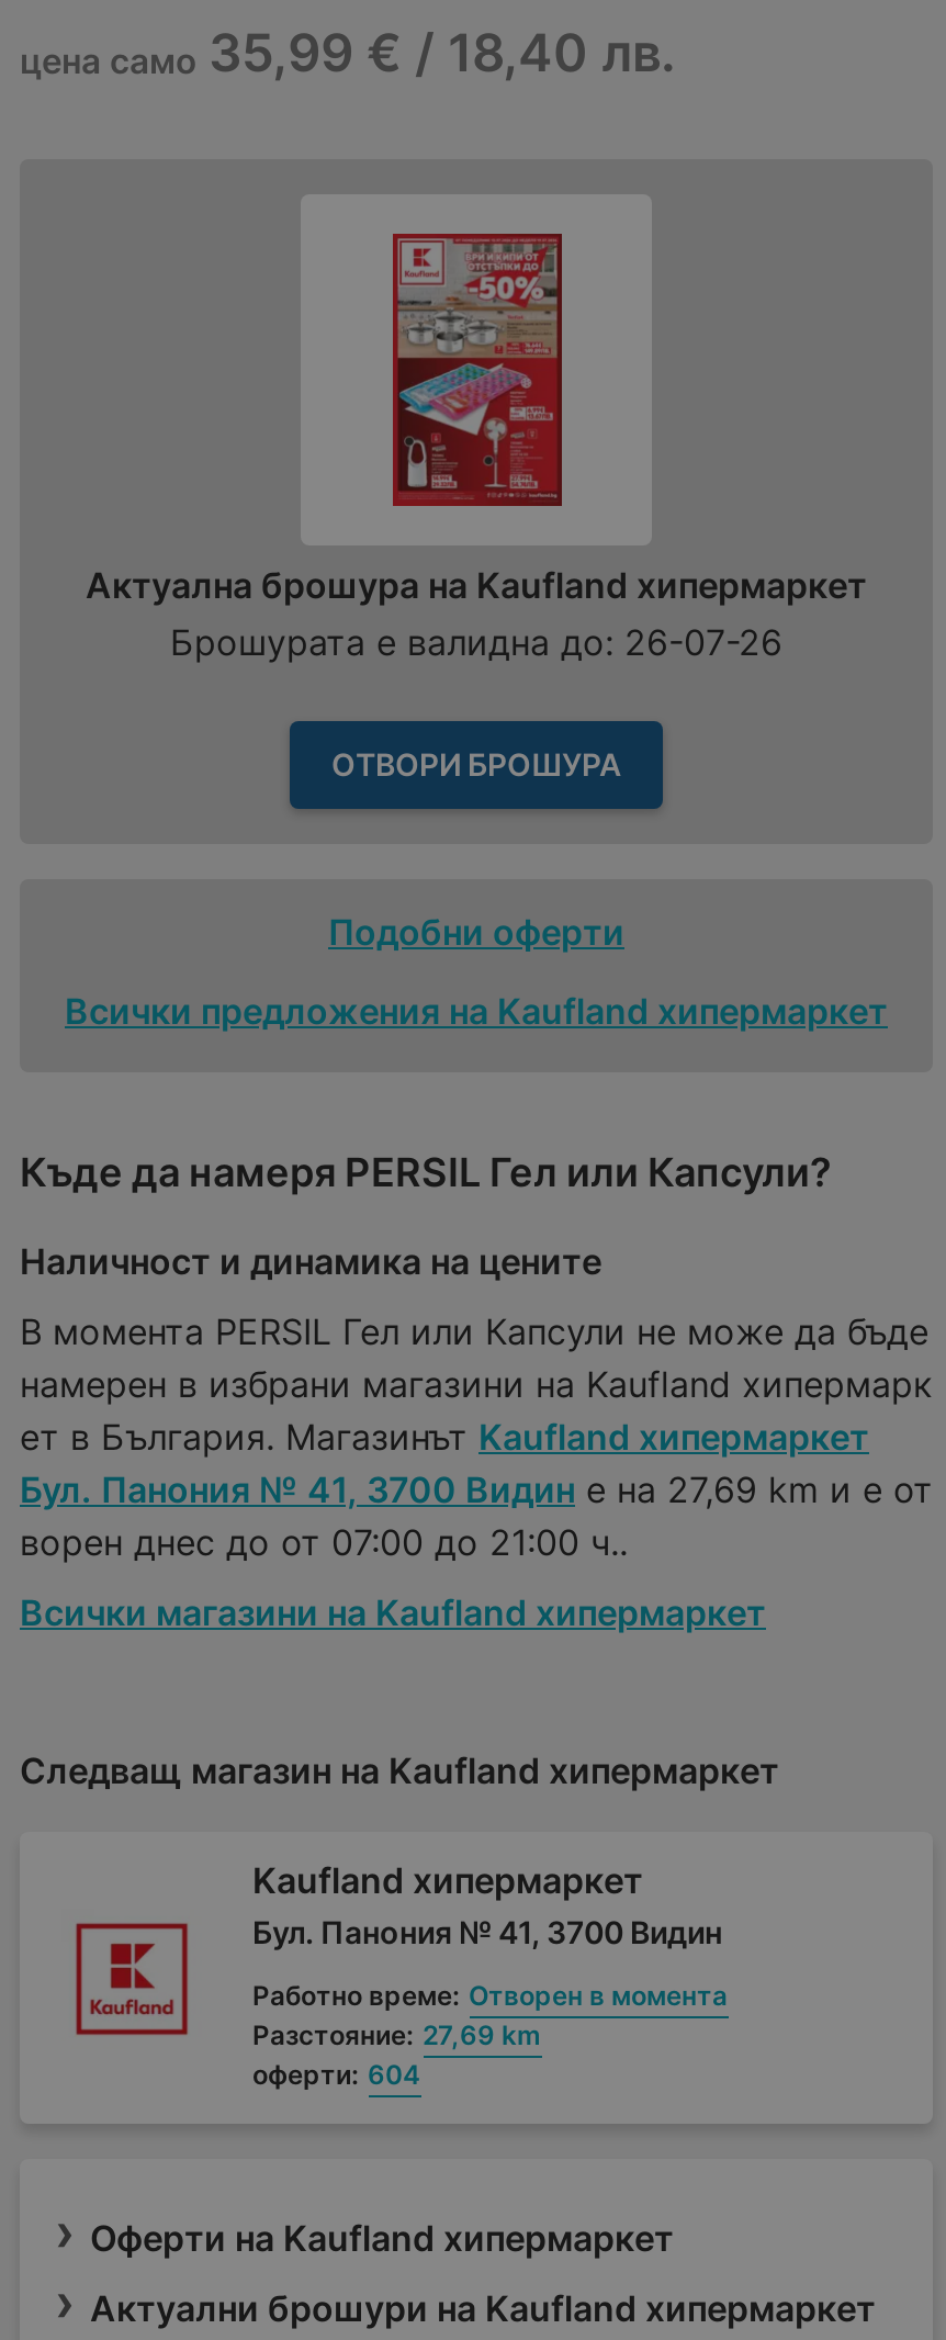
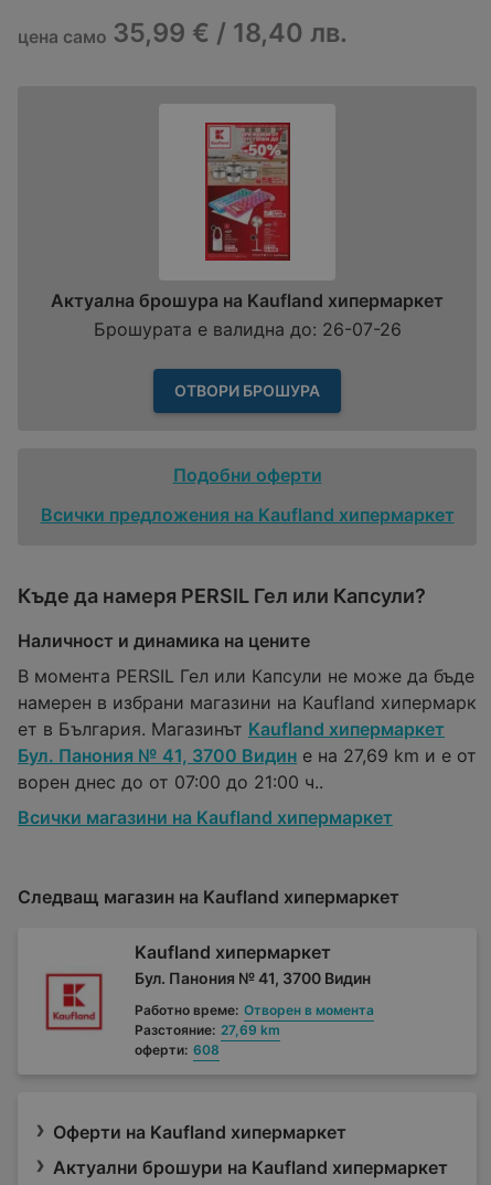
[252,2057,420,2090] оферти: 604 -> [135,1041,219,1058] оферти: 608

